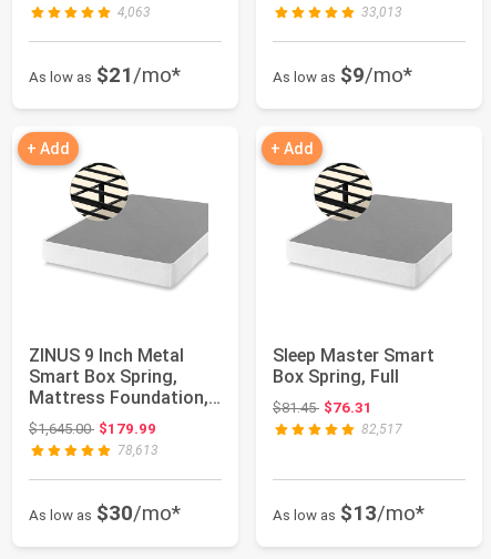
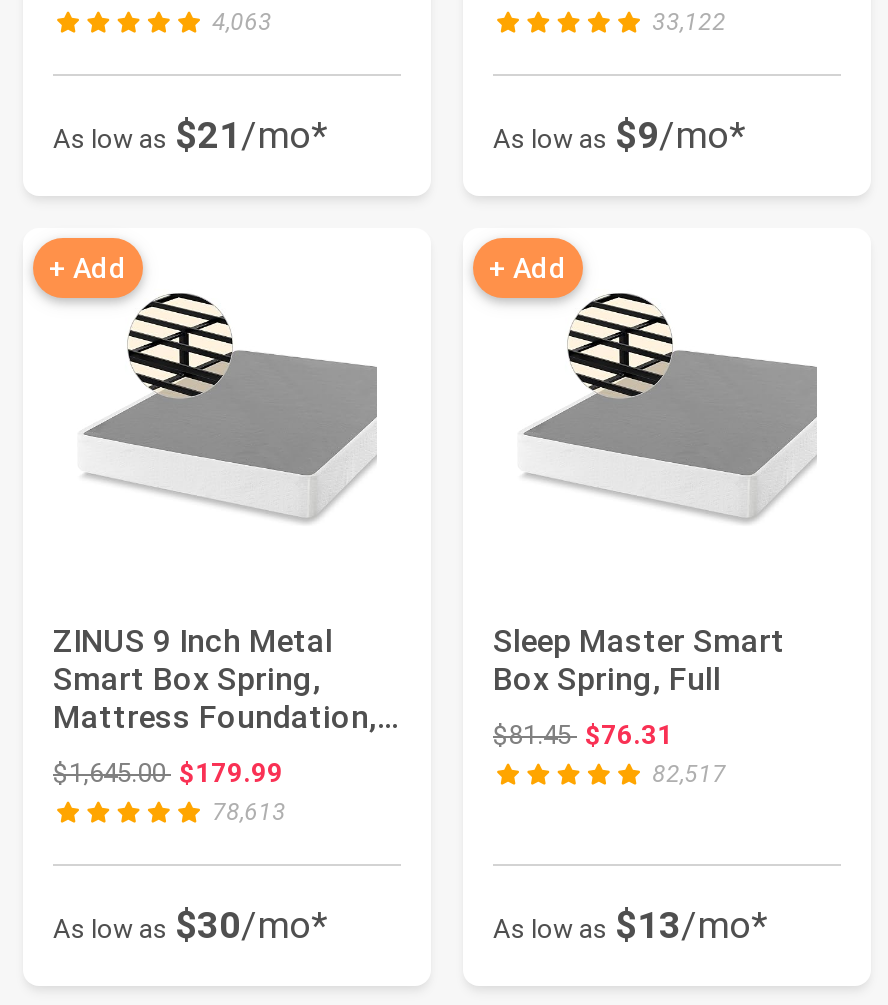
[361,4,402,20] 33,013 -> [652,8,726,36] 33,122

